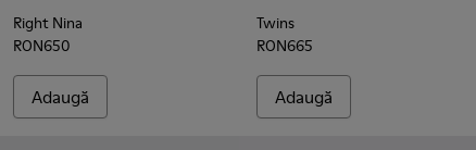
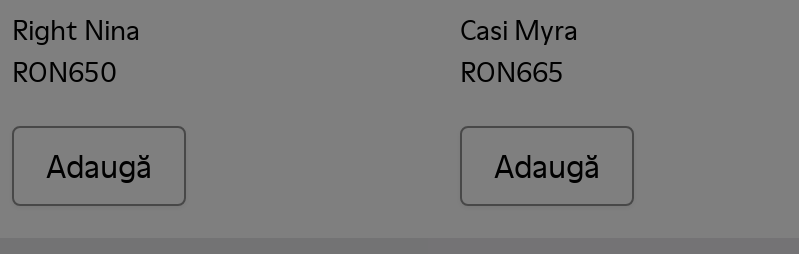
[256,12,295,34] Twins -> [460,10,578,50] Casi Myra

